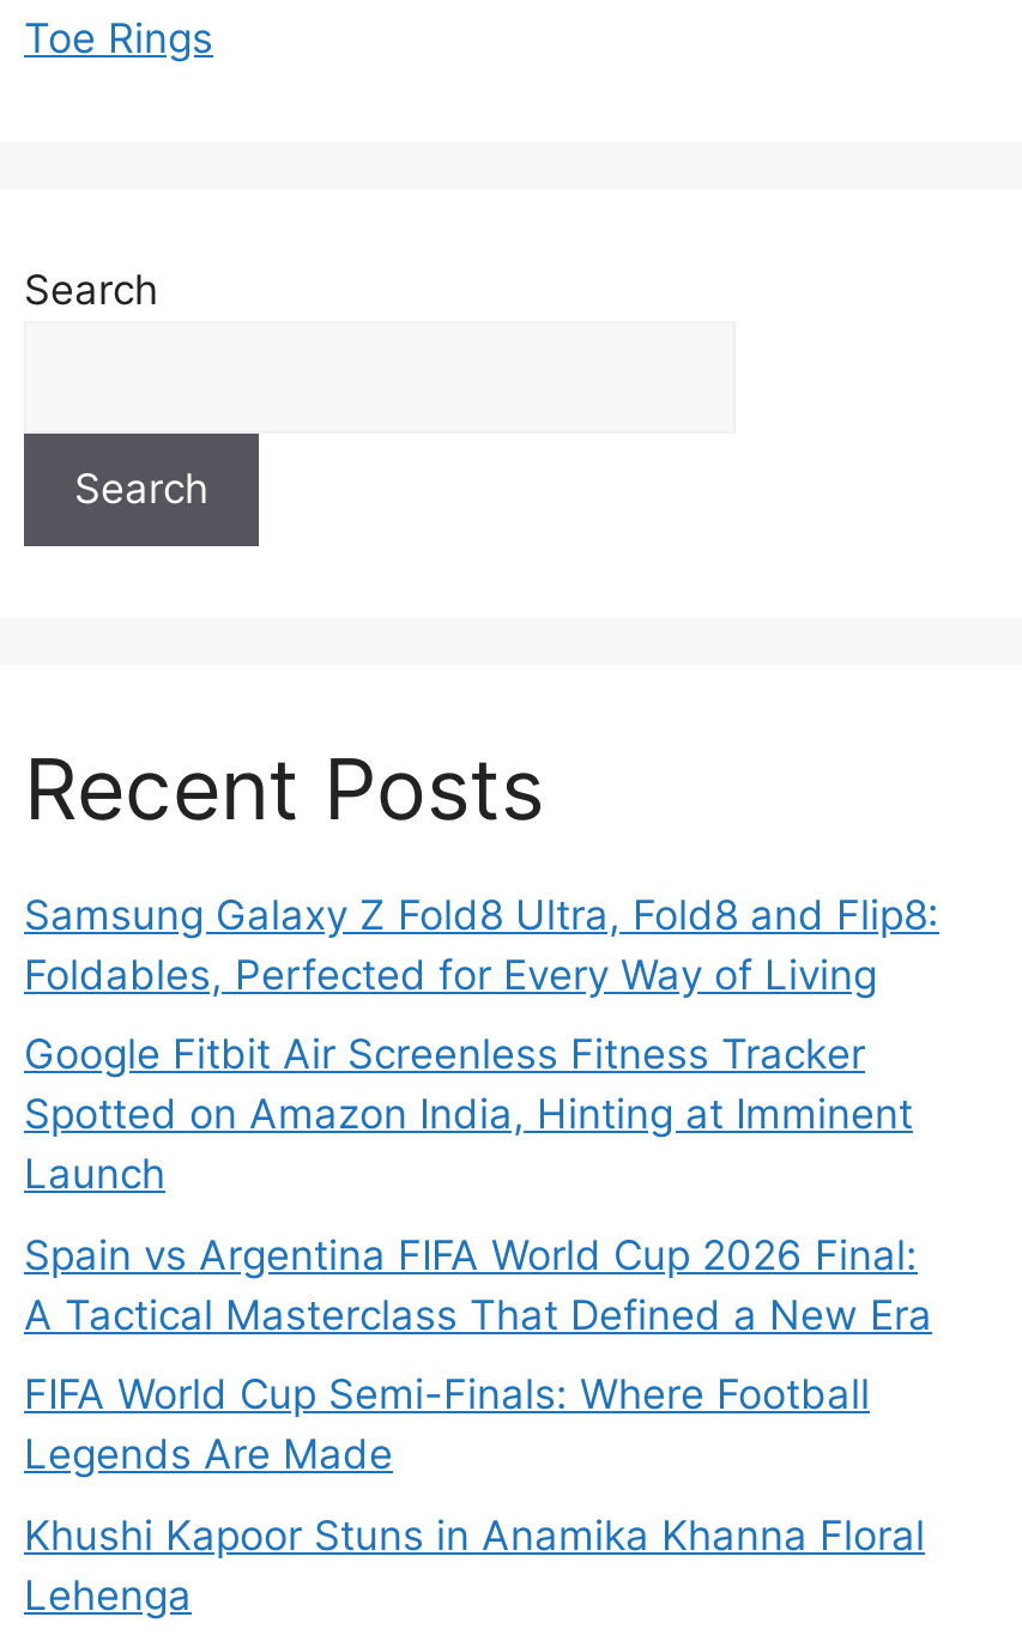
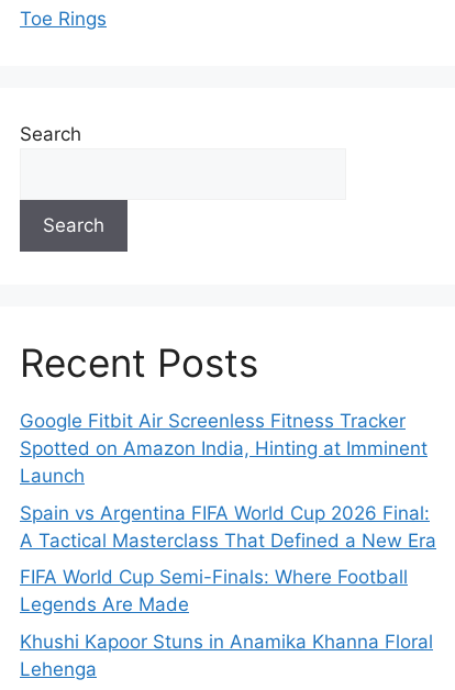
[24,891,939,998] Samsung Galaxy Z Fold8 Ultra, Fold8 and Flip8: | Foldables, Perfected for Every Way of Living -> none

